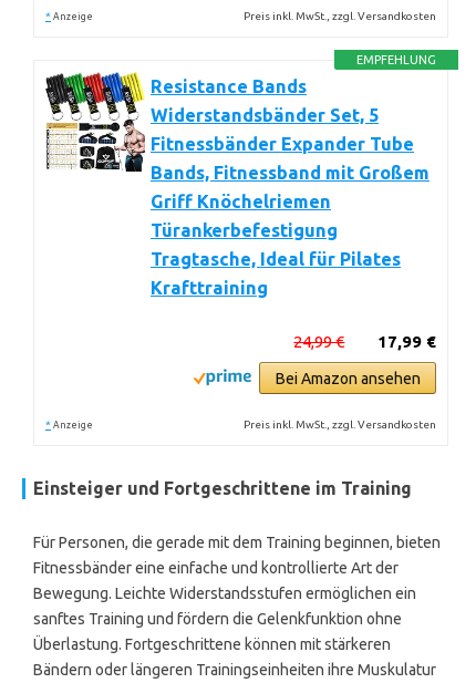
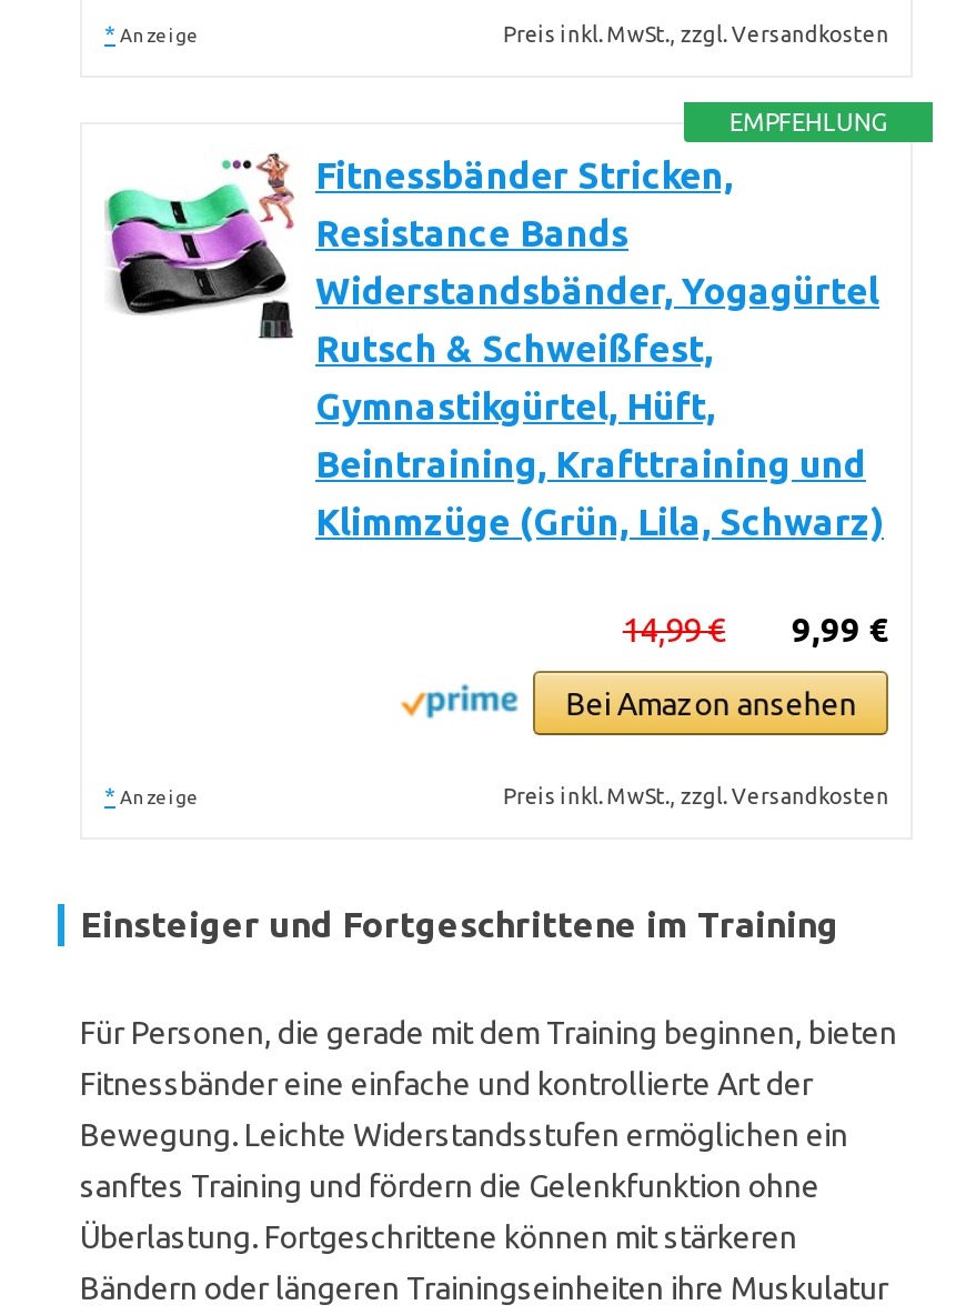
[44,71,430,298] [image] | Widerstandsbänder Set, 5 | Fitnessbänder Expander Tube | Bands, Fitnessband mit Großem | Griff Knöchelriemen | Türankerbefestigung | Tragtasche, Ideal für Pilates | Krafttraining -> [104,151,884,542] [image] | Widerstandsbänder, Yogagürtel | Rutsch & Schweißfest, | Gymnastikgürtel, Hüft, | Beintraining, Krafttraining und | Klimmzüge (Grün, Lila, Schwarz)
none -> [315,155,733,195] Fitnessbänder Stricken,
moved [151,76,307,96] -> [315,213,628,253]: Resistance Bands
[294,332,437,351] 17,99 € | 24,99 € -> [623,611,889,649] 9,99 € | 14,99 €

